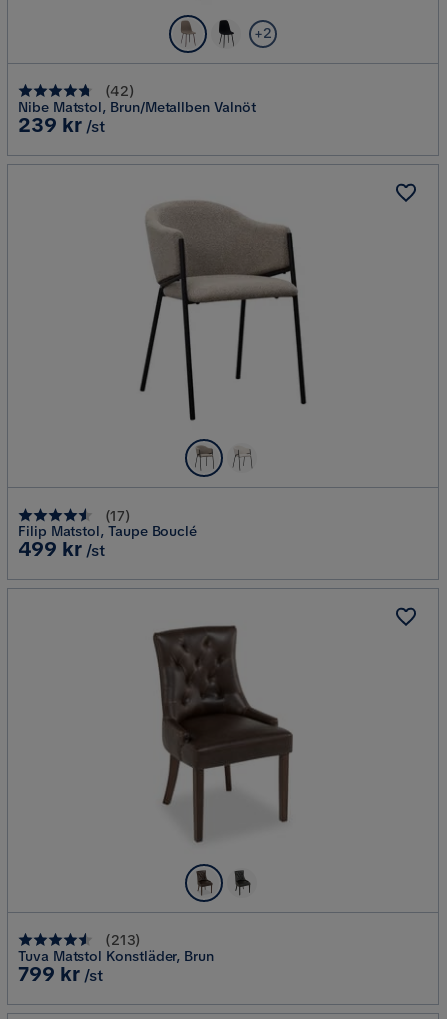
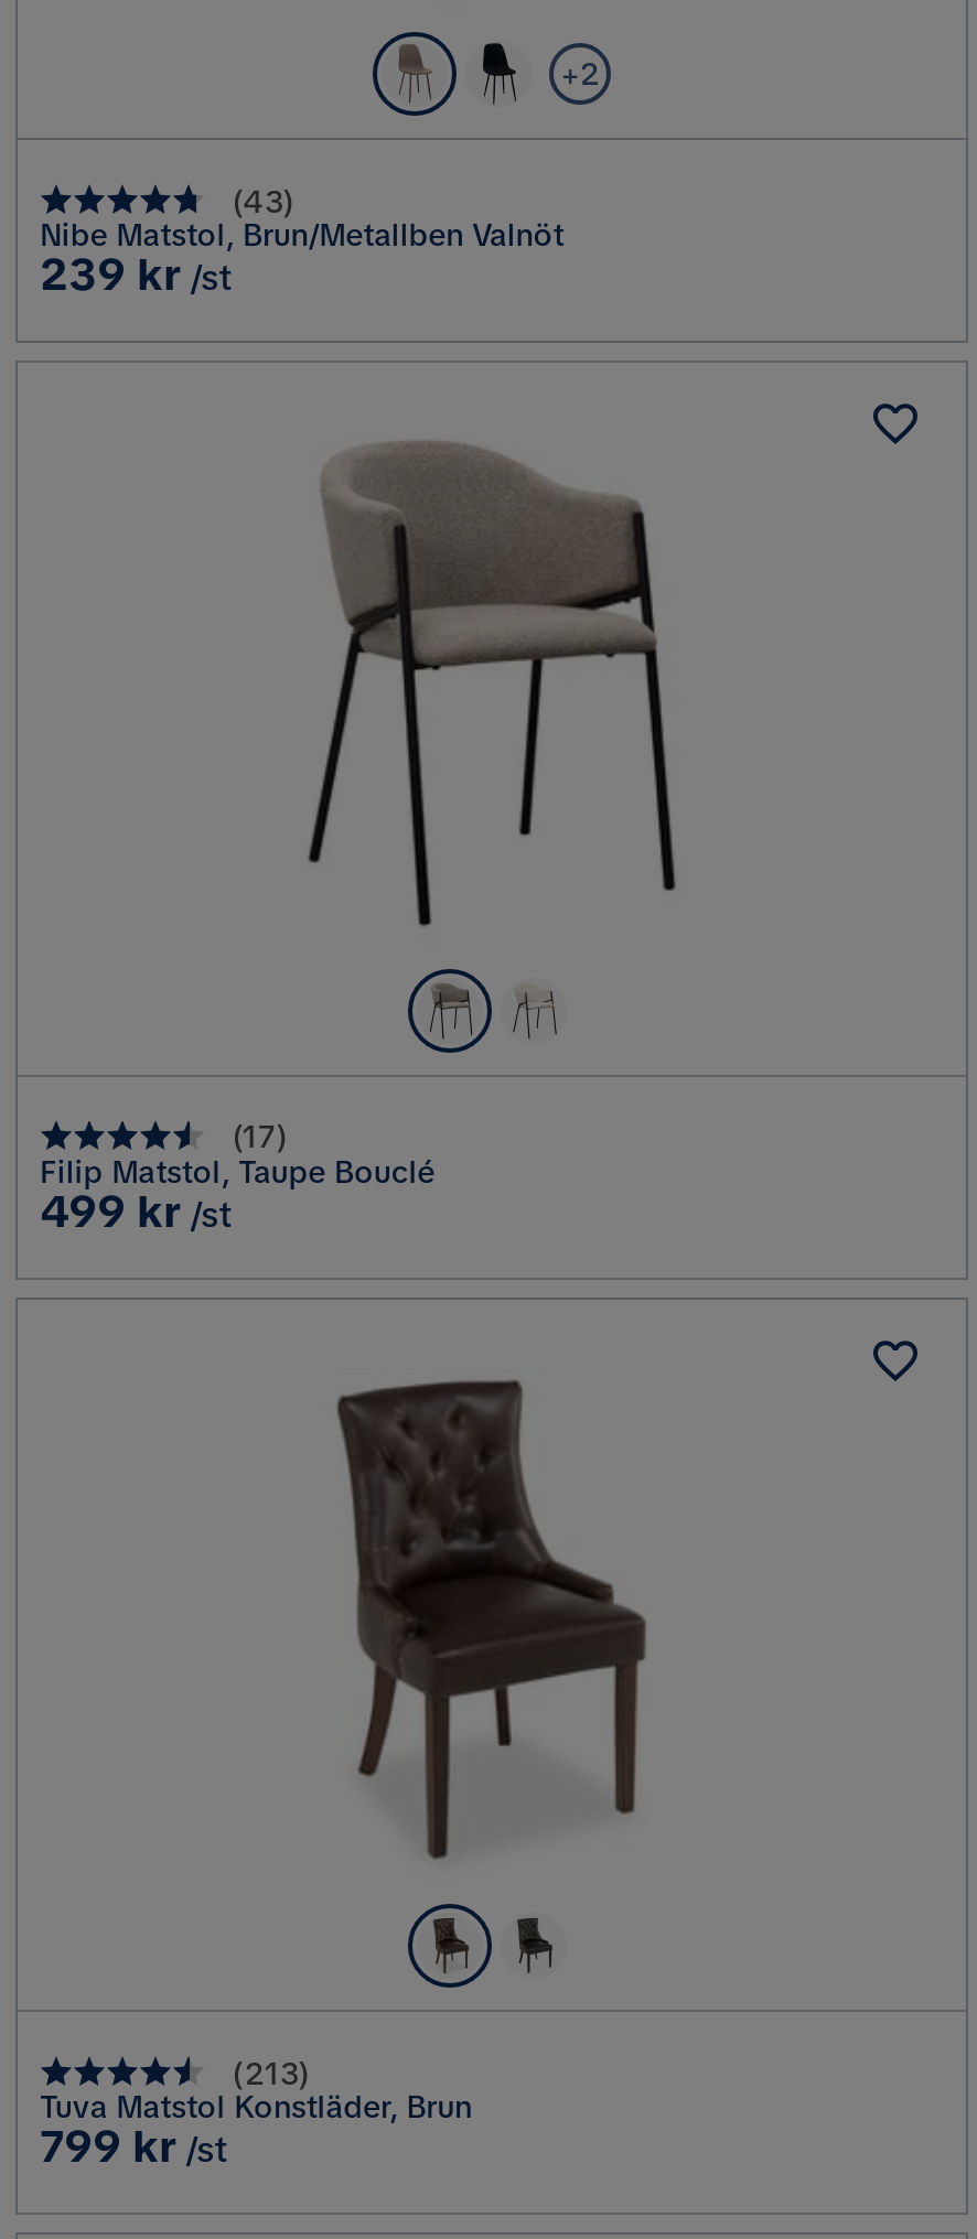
[105,82,135,100] (42) -> [232,181,296,220] (43)

